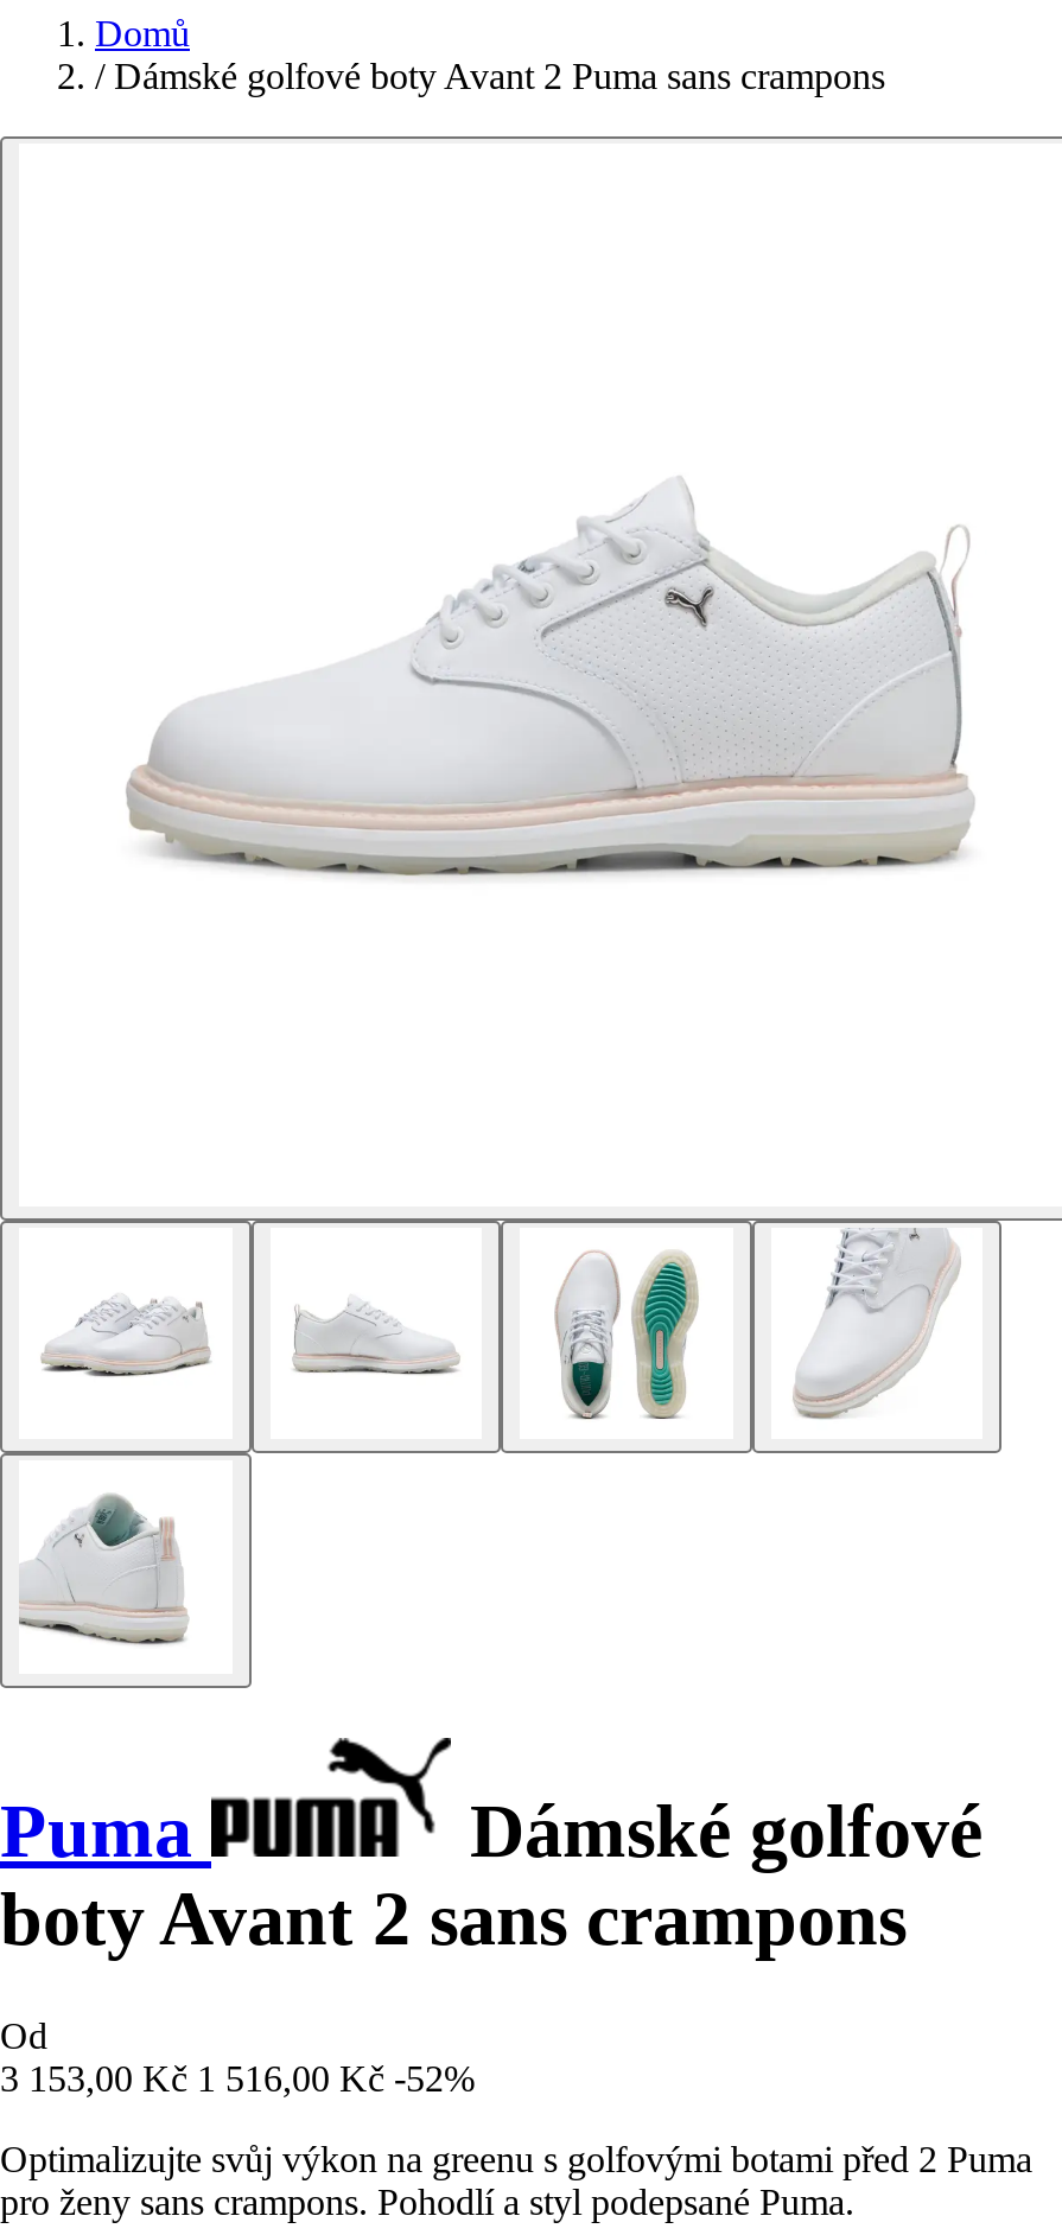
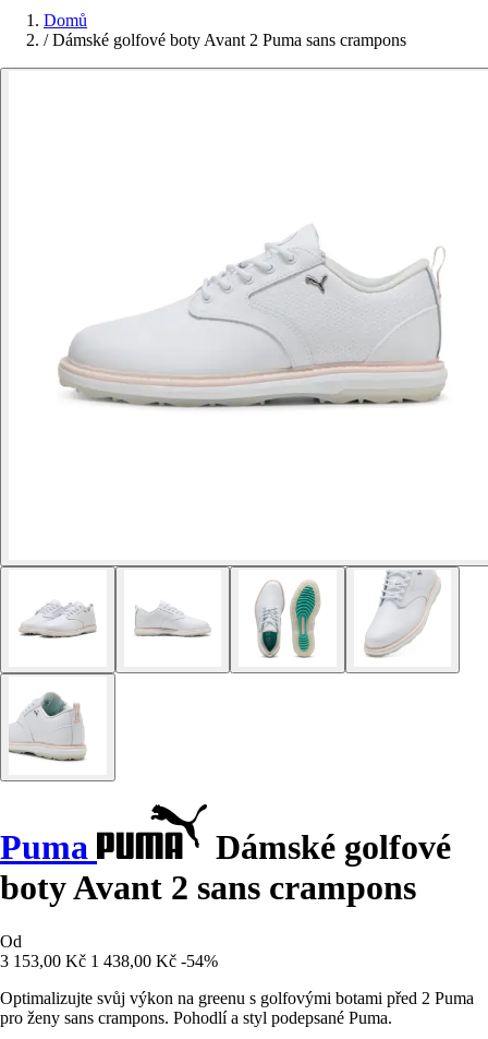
[0,2058,475,2098] 3 153,00 Kč 1 516,00 Kč -52% -> [0,951,218,970] 3 153,00 Kč 1 438,00 Kč -54%

